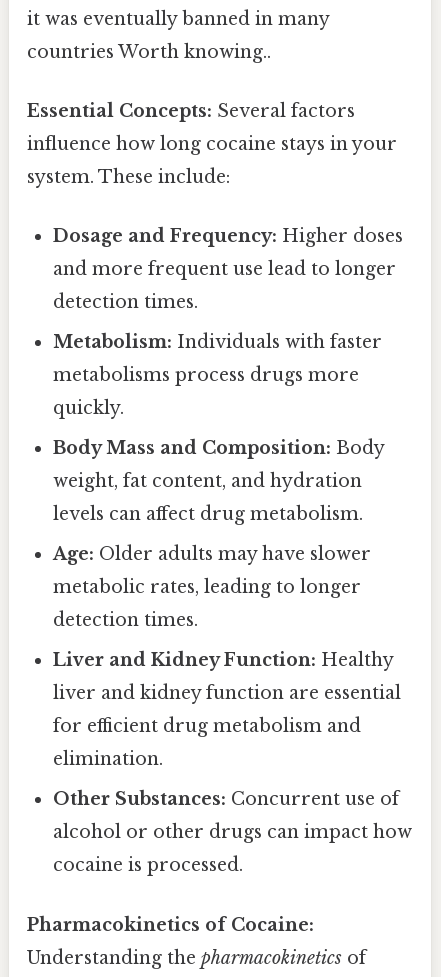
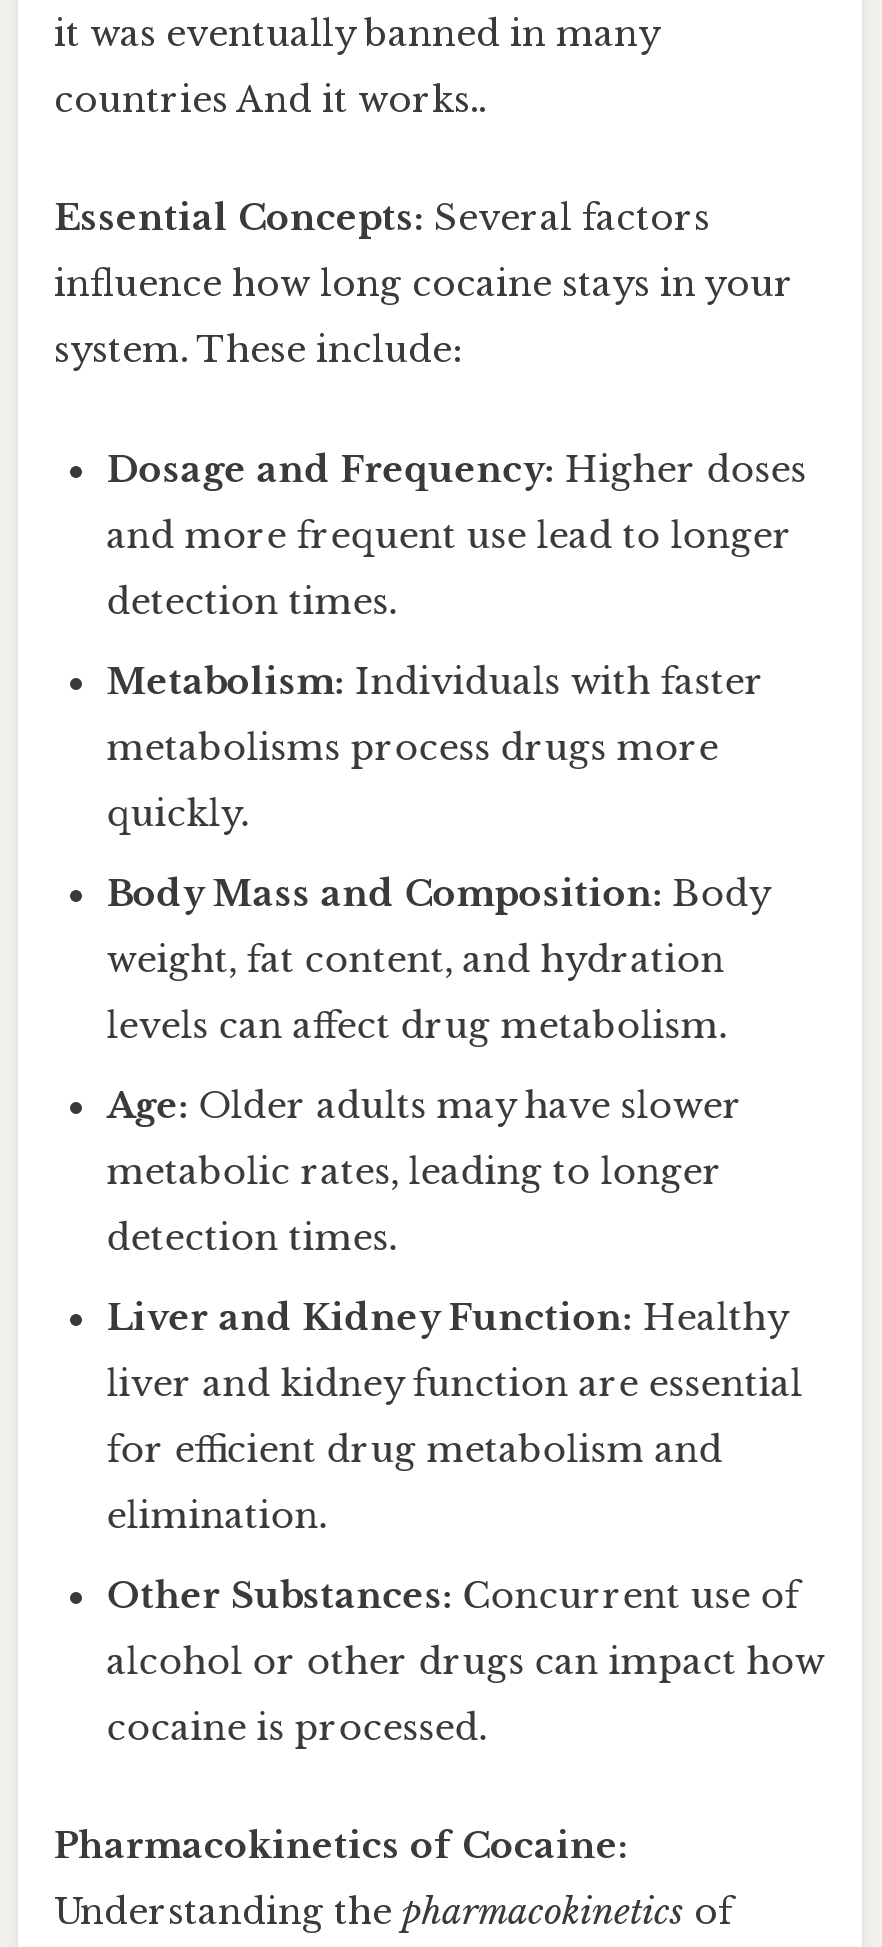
[27,41,271,63] countries Worth knowing.. -> [54,78,486,122] countries And it works..

